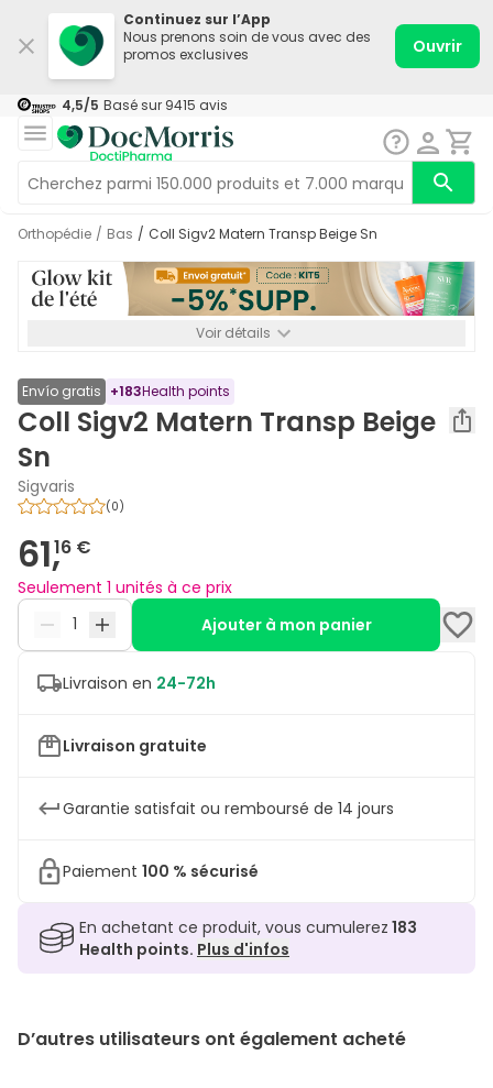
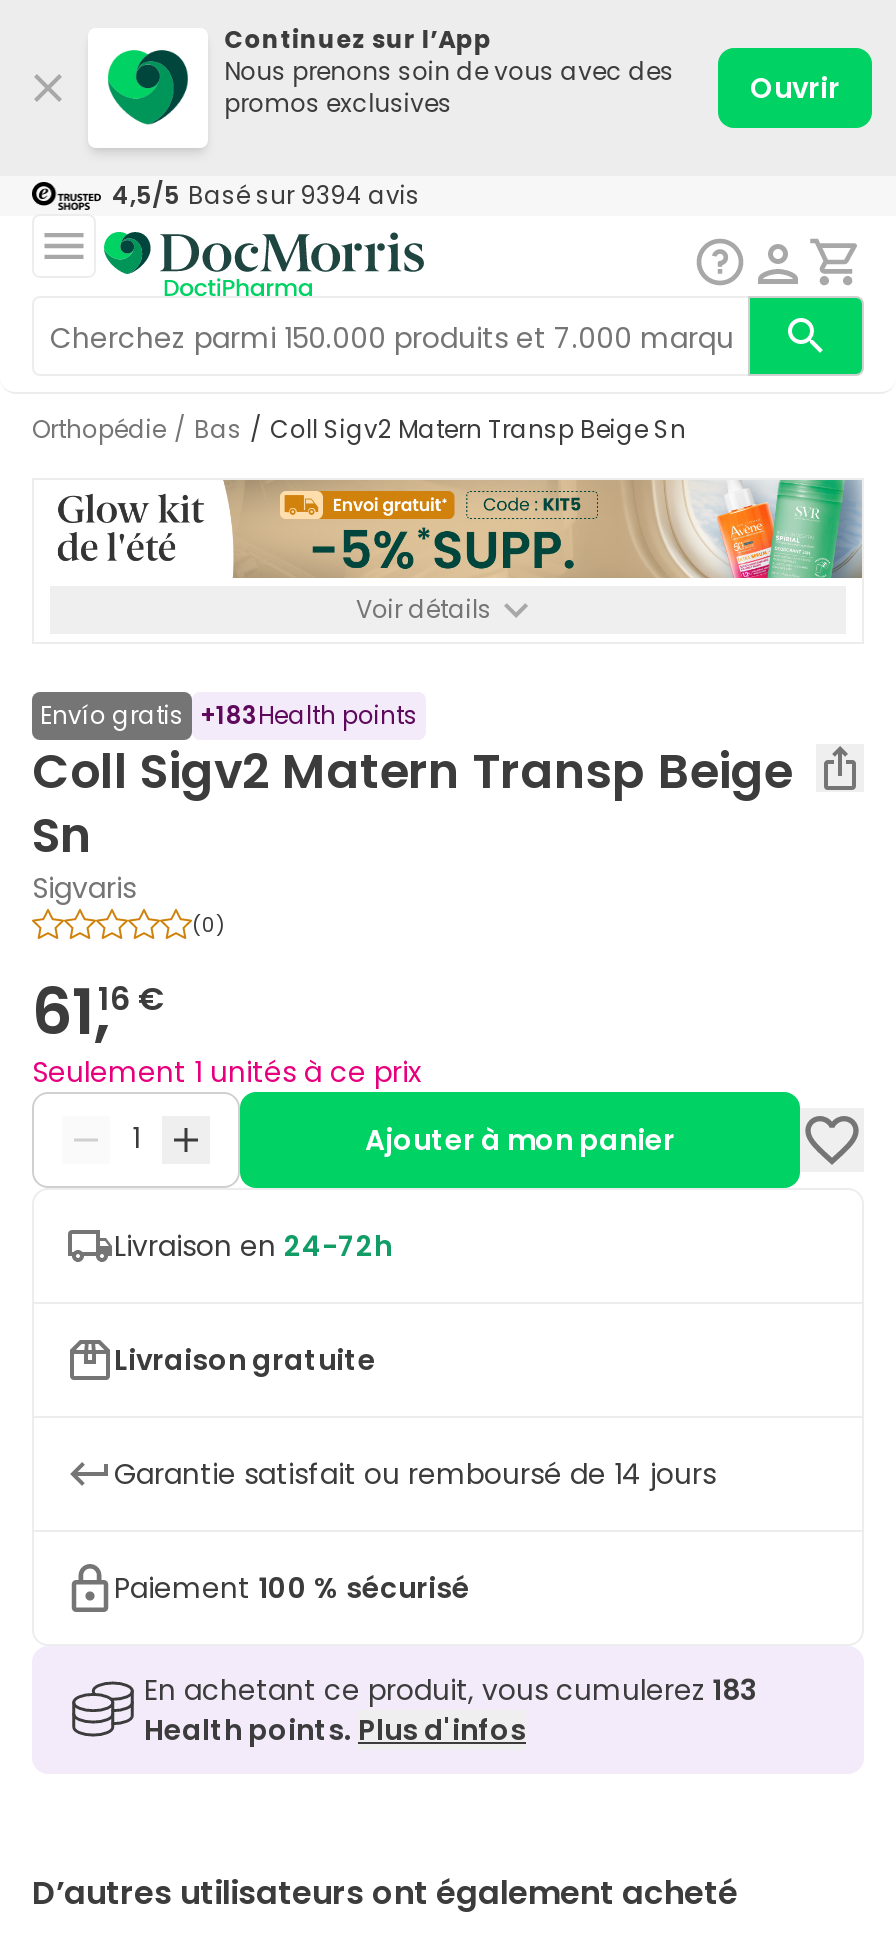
[62,96,228,114] 4,5/5 Basé sur 9415 avis -> [112,178,420,212] 4,5/5 Basé sur 9394 avis

